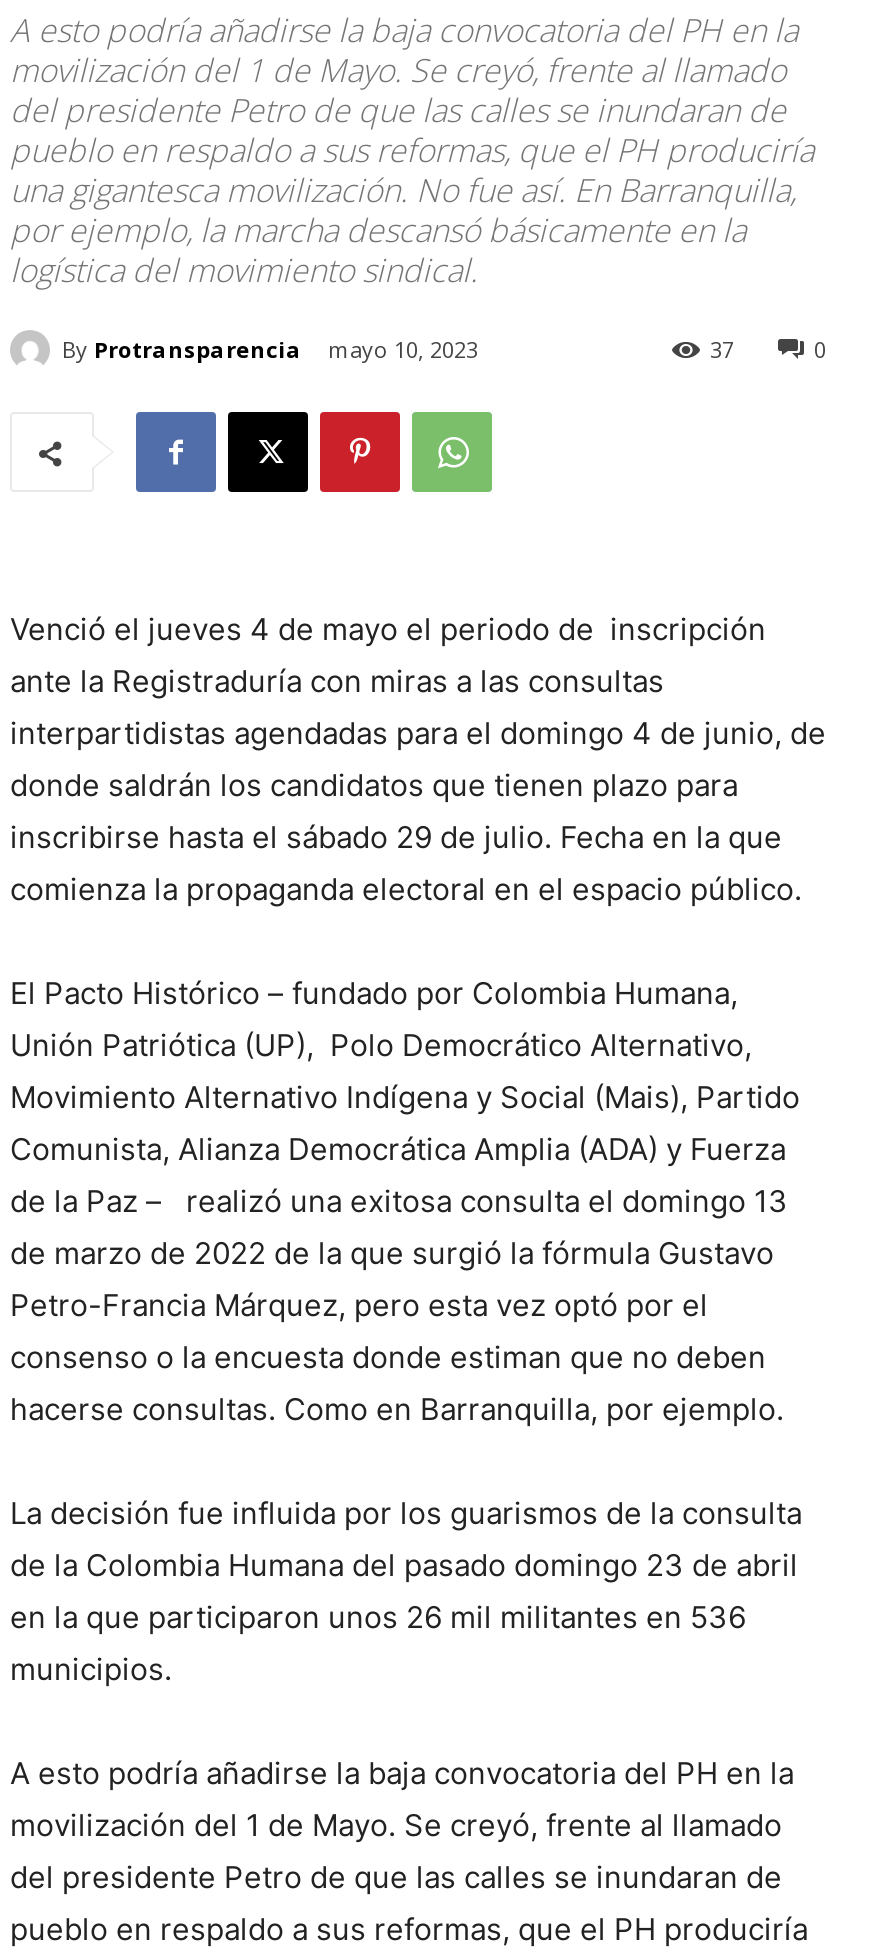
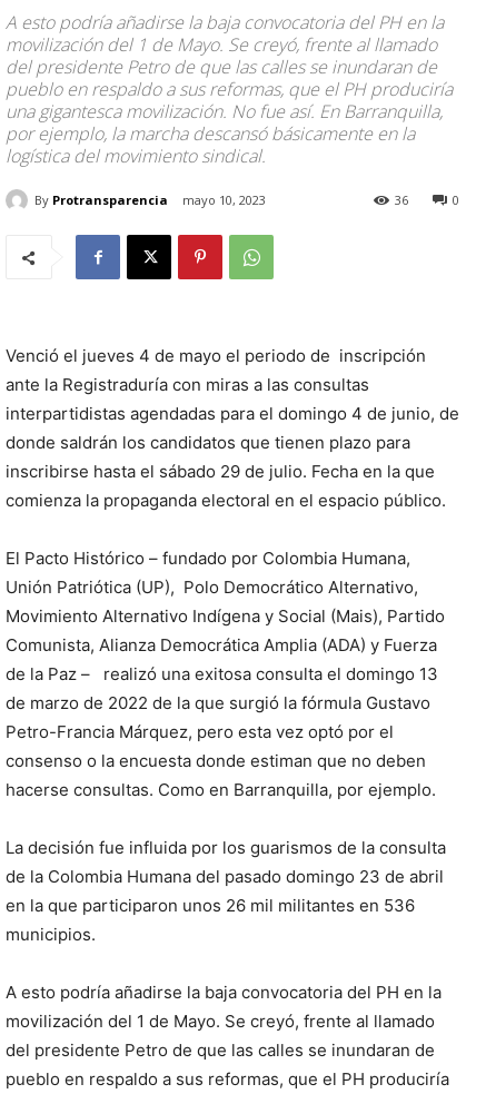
[710,334,734,364] 37 -> [395,192,408,208] 36

